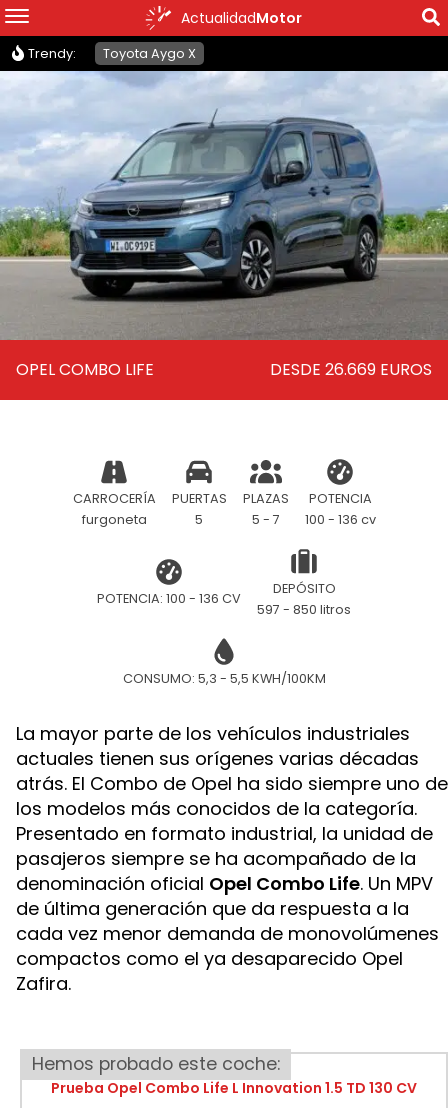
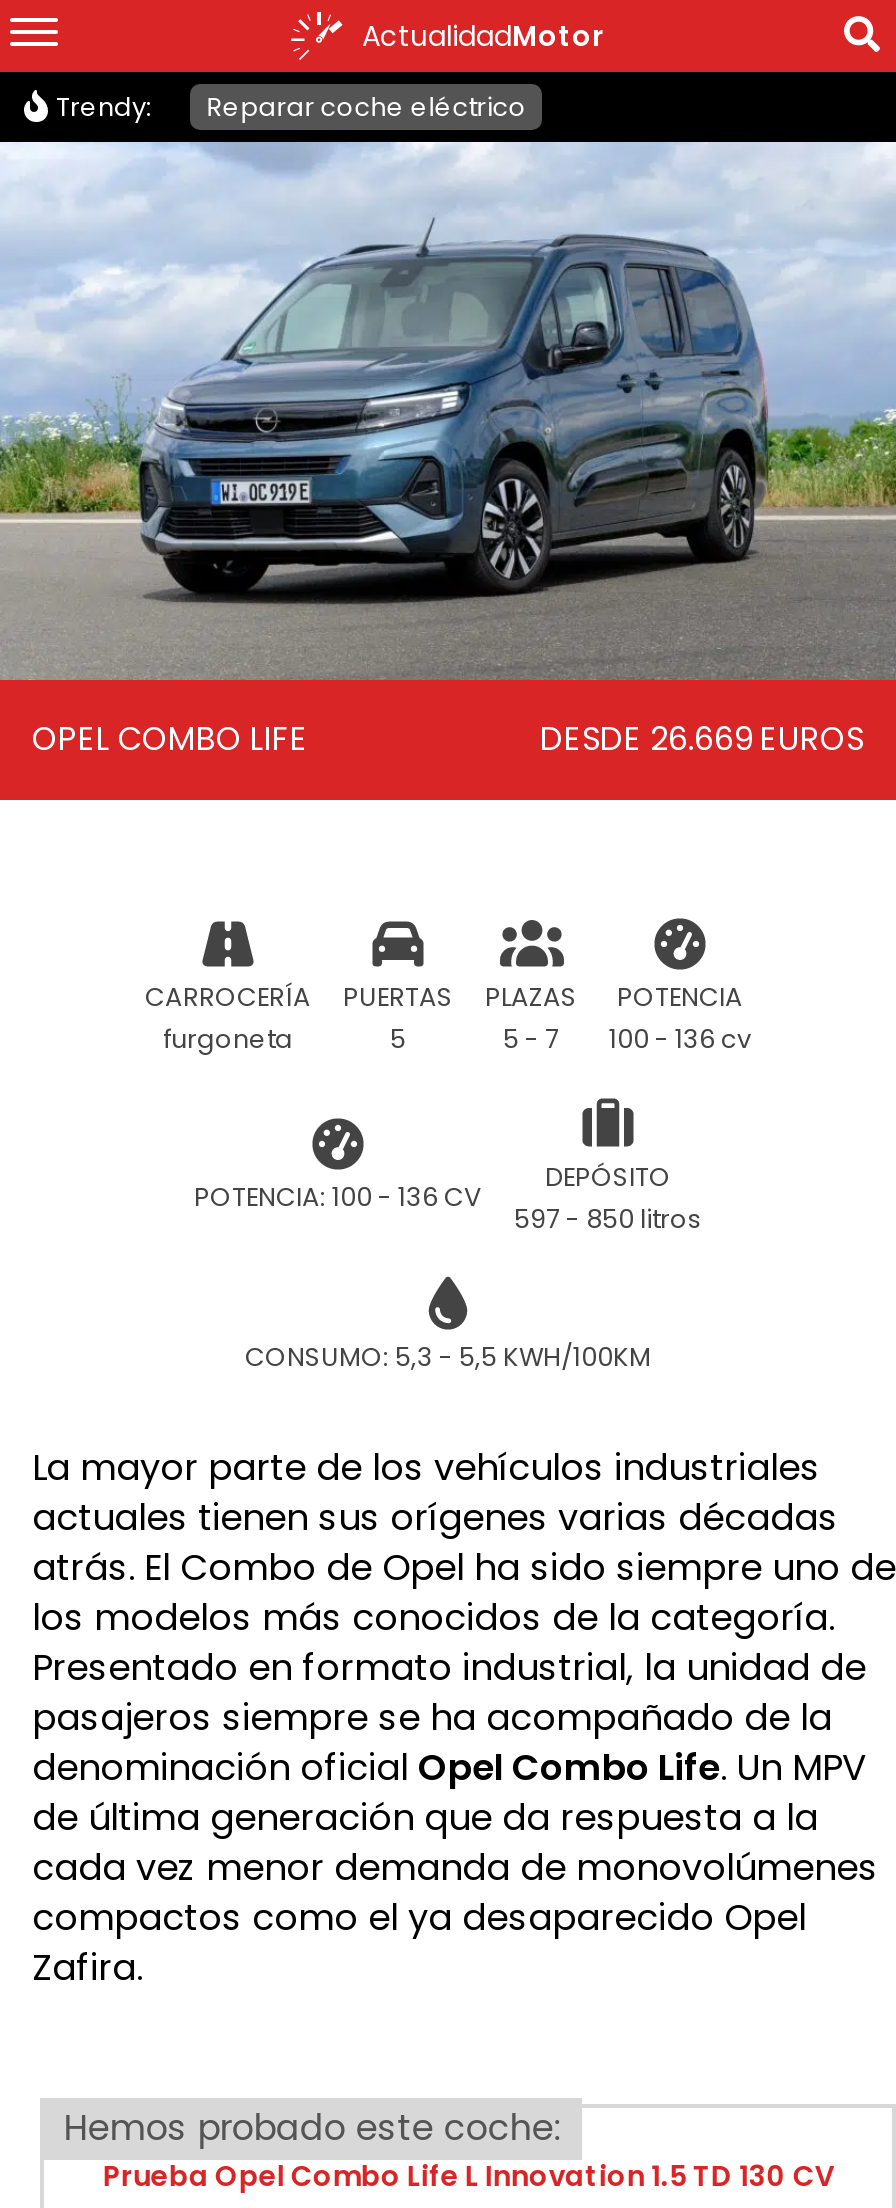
[103,45,196,62] Toyota Aygo X -> [206,90,526,124] Reparar coche eléctrico

